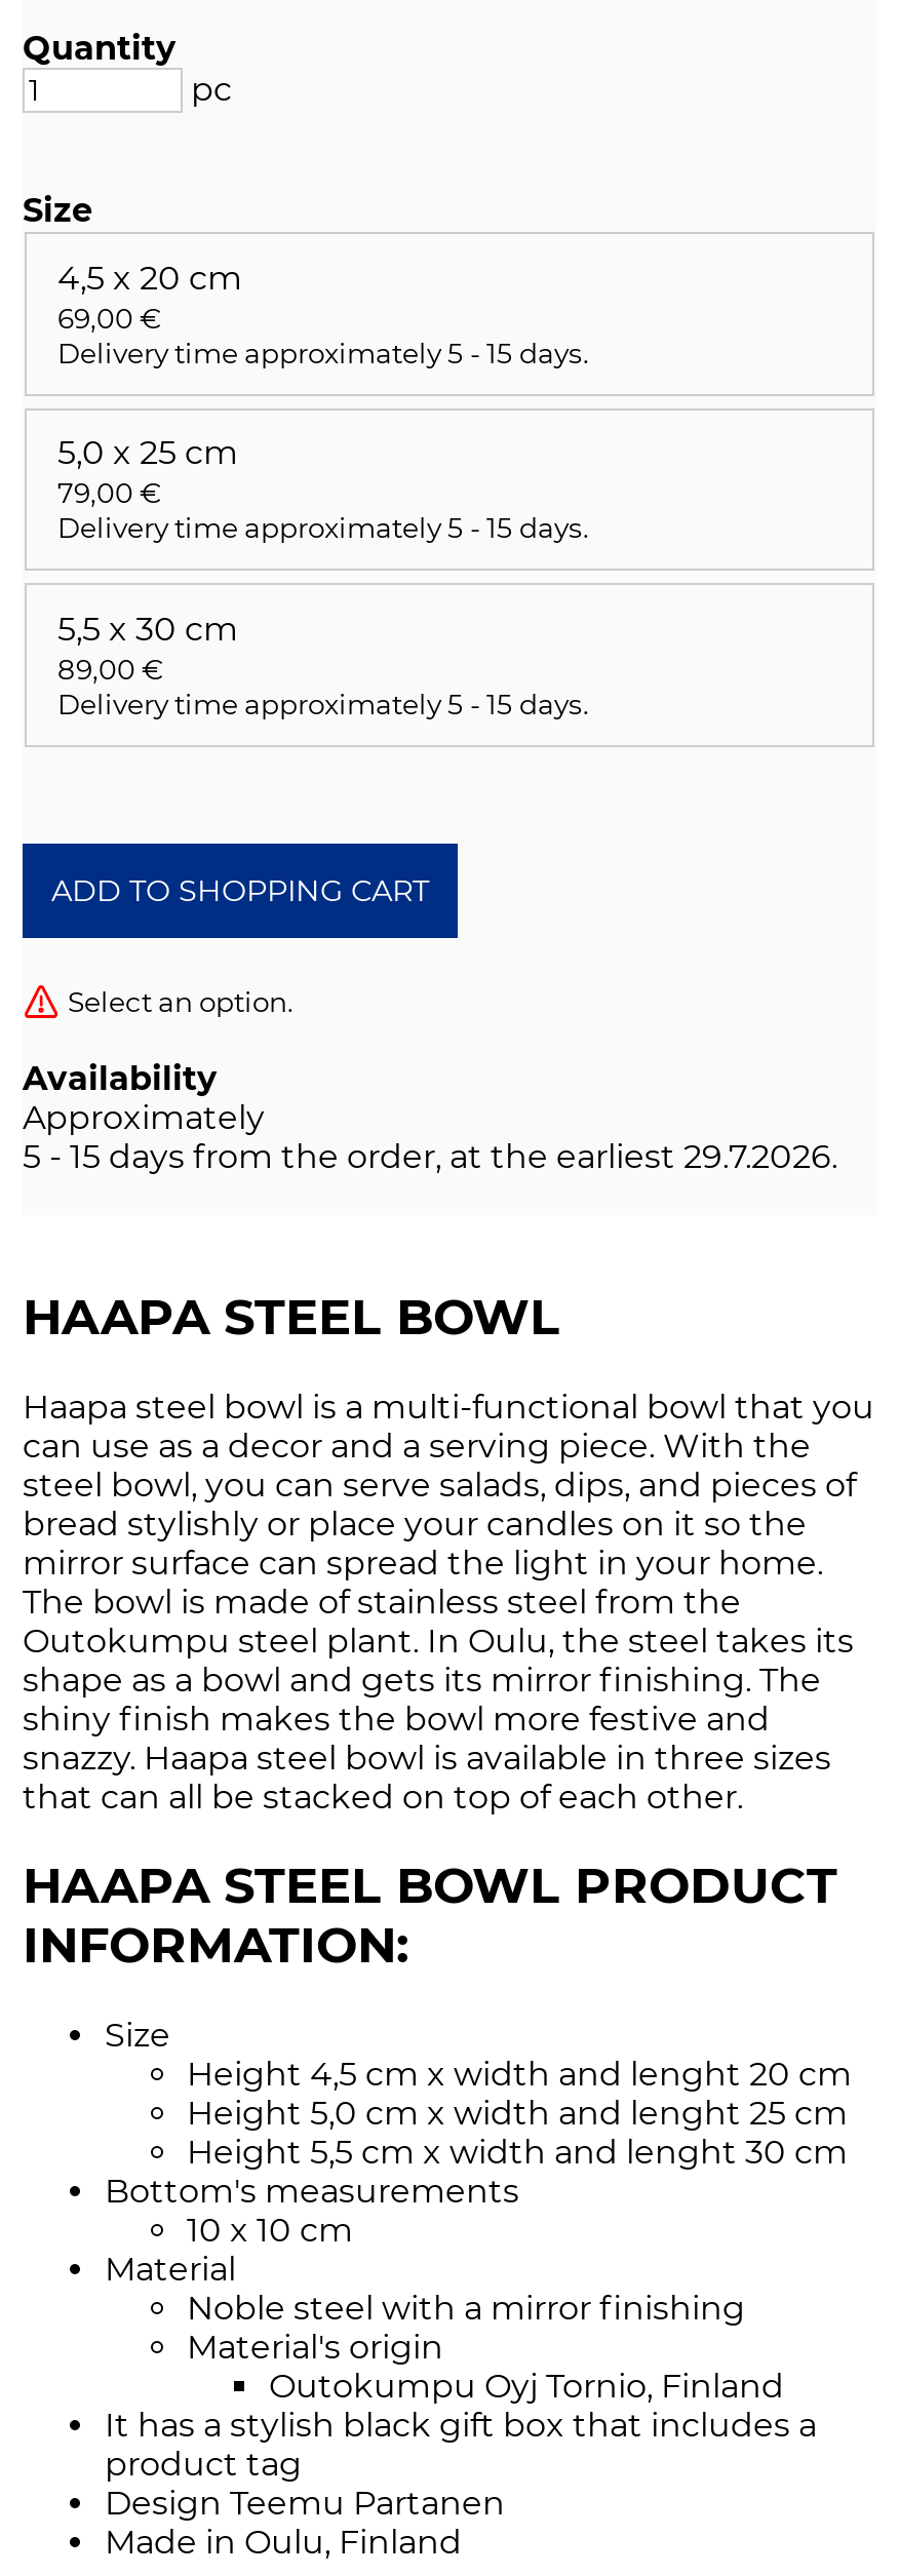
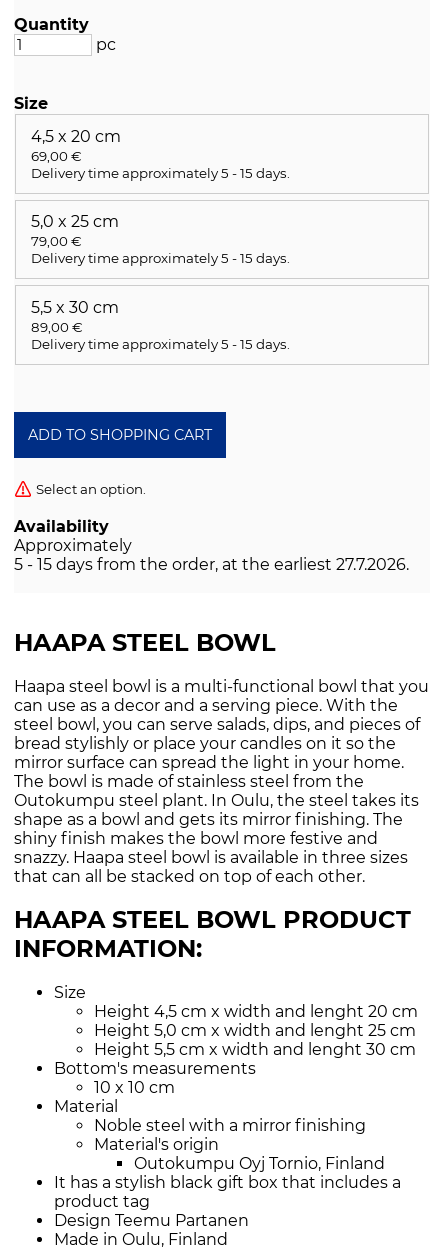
[23,1137,837,1176] 5 - 15 days from the order, at the earliest 29.7.2026. -> [14,555,409,574] 5 - 15 days from the order, at the earliest 27.7.2026.

